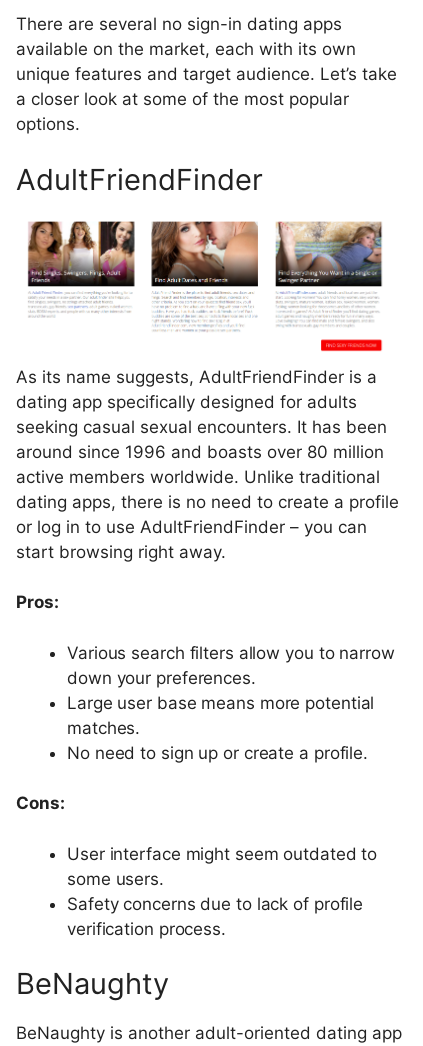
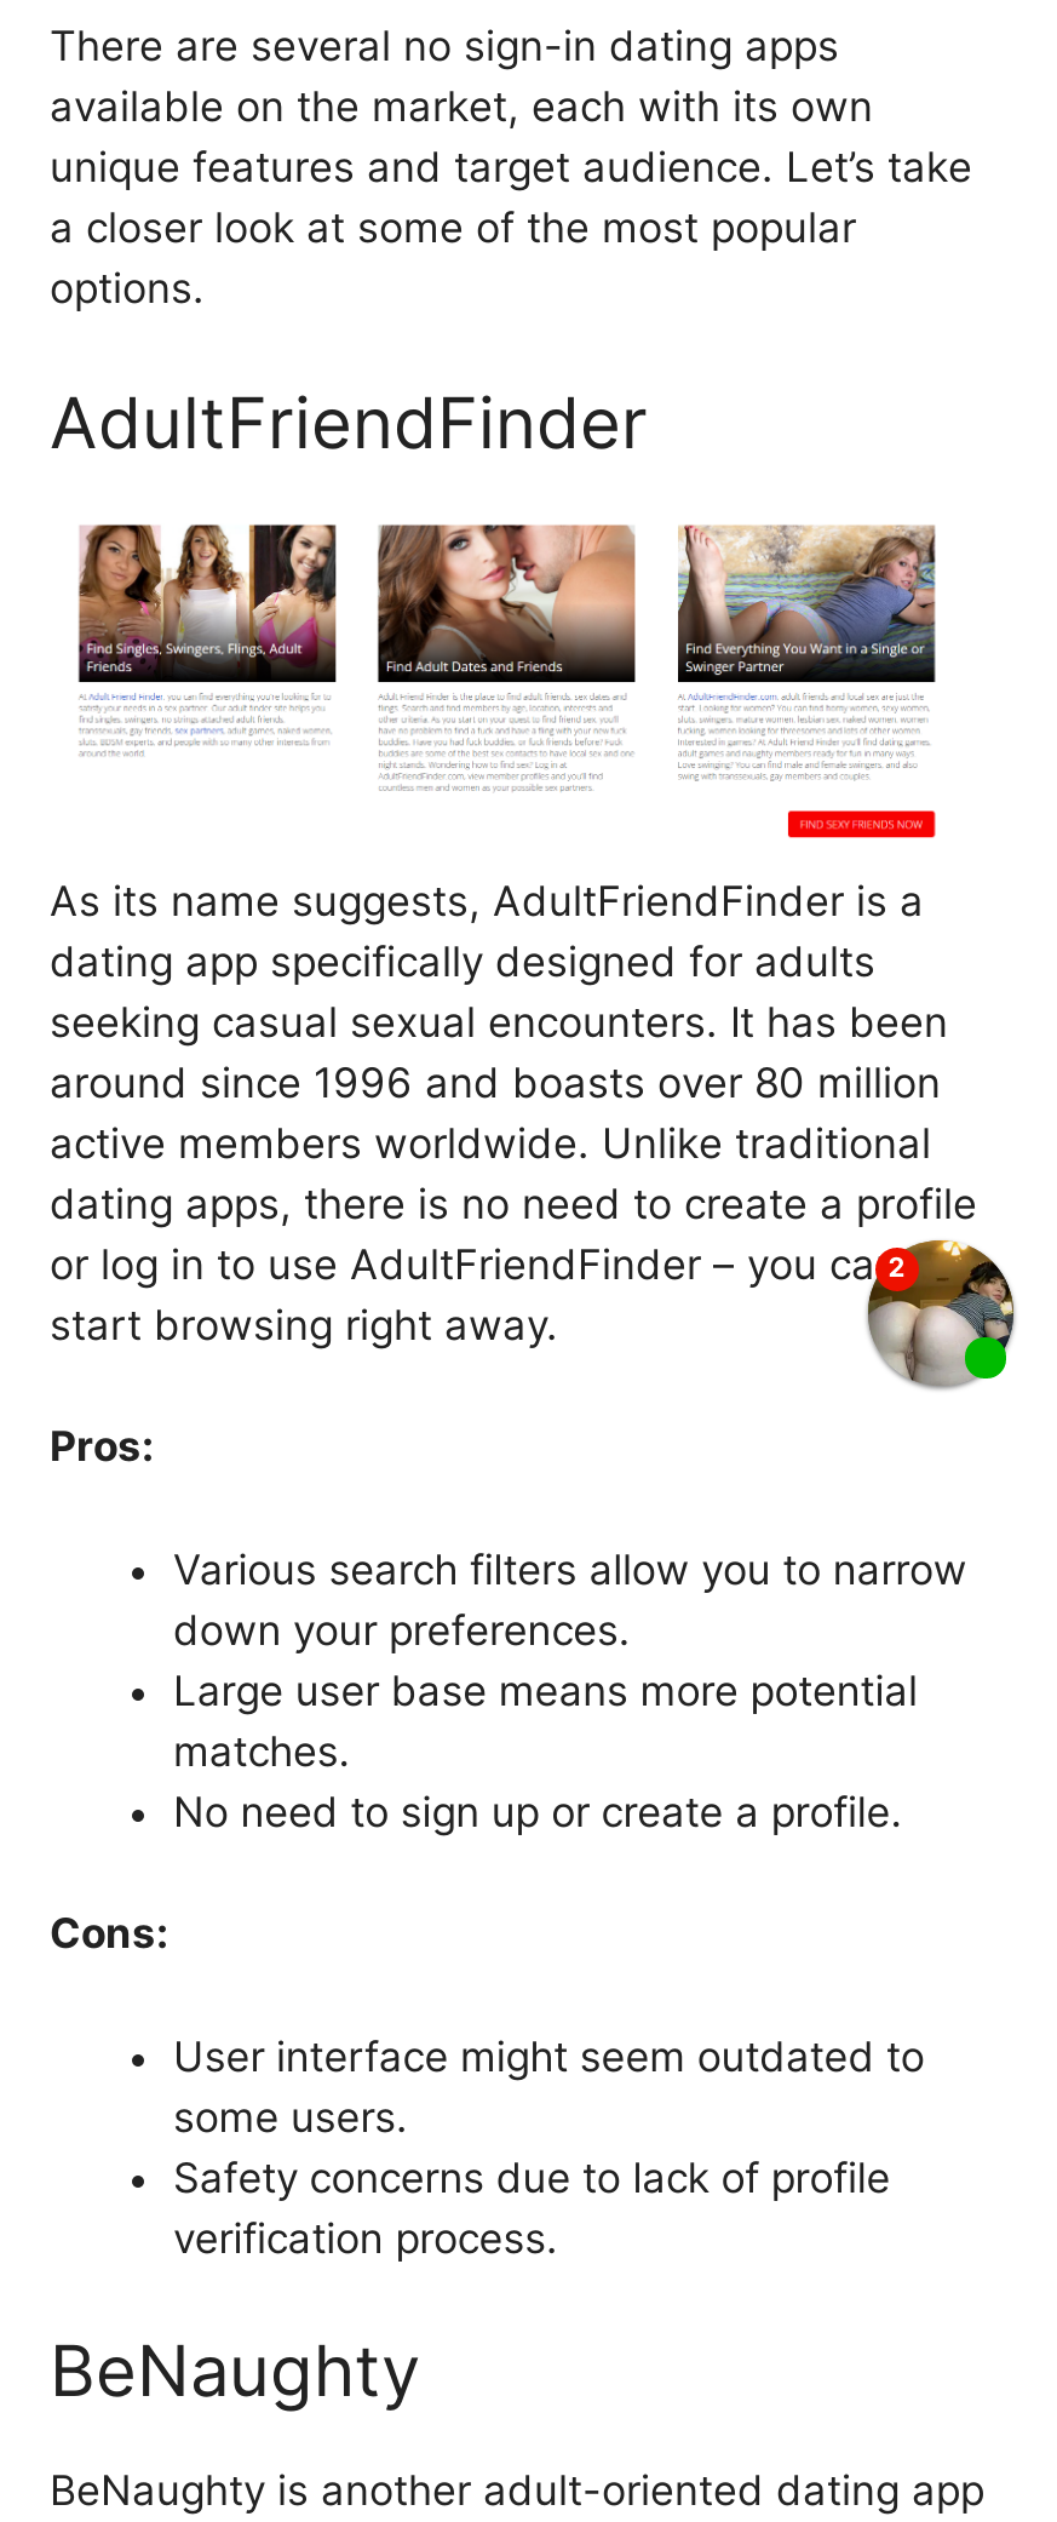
none -> [866,1238,1016,1391] [image]

